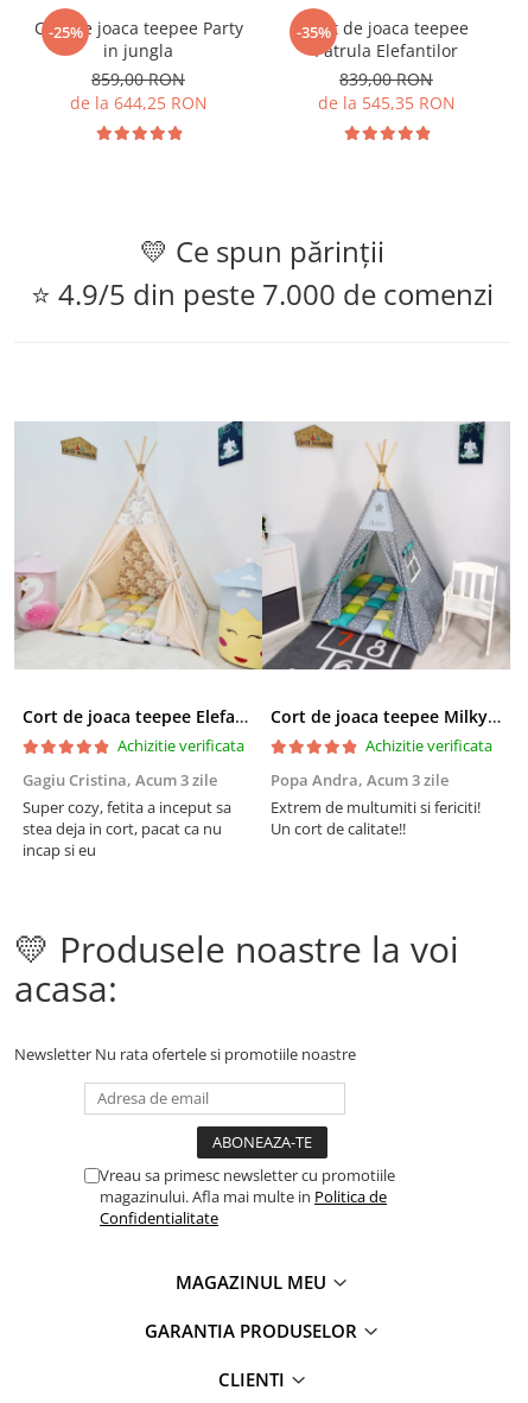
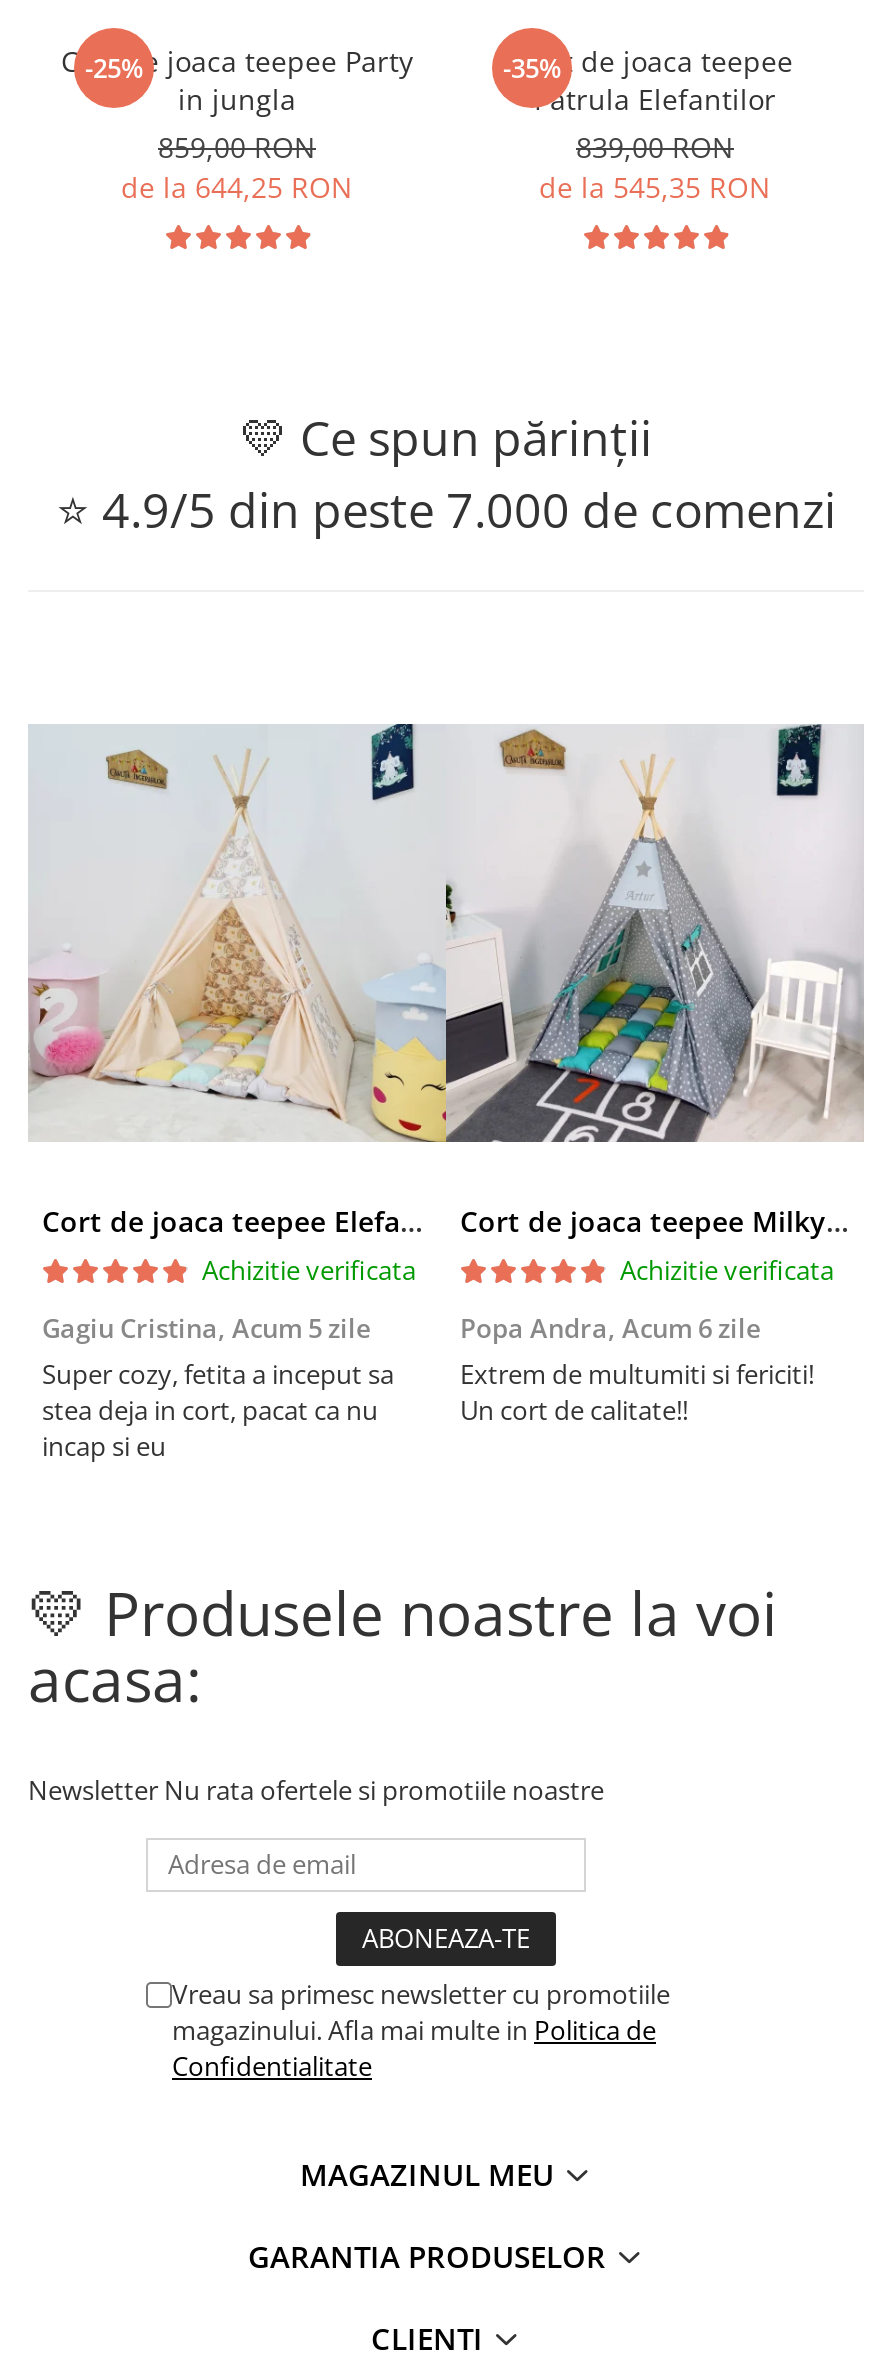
[23,769,217,791] Gagiu Cristina, Acum 3 zile -> [42,1310,370,1346] Gagiu Cristina, Acum 5 zile
[271,769,449,791] Popa Andra, Acum 3 zile -> [460,1310,760,1346] Popa Andra, Acum 6 zile

